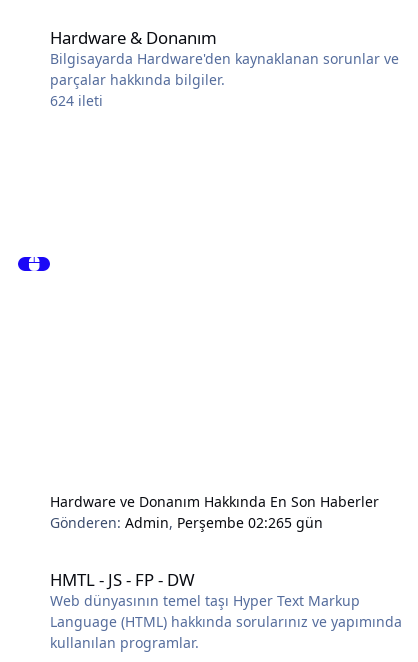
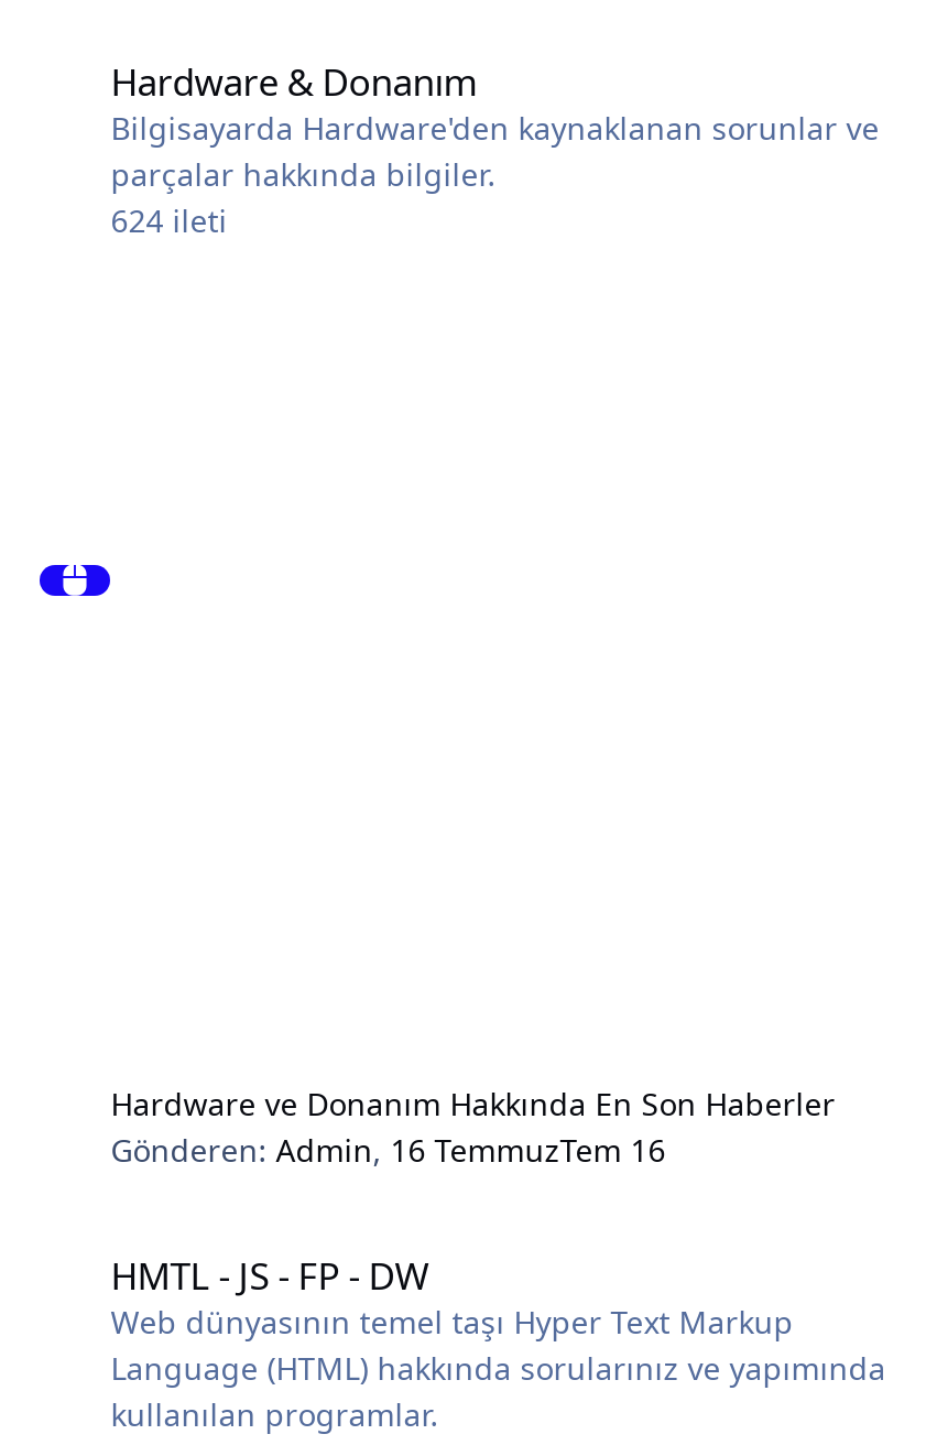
[50,512,323,531] Gönderen: Admin, Perşembe 02:265 gün -> [111,1128,665,1170] Gönderen: Admin, 16 TemmuzTem 16

